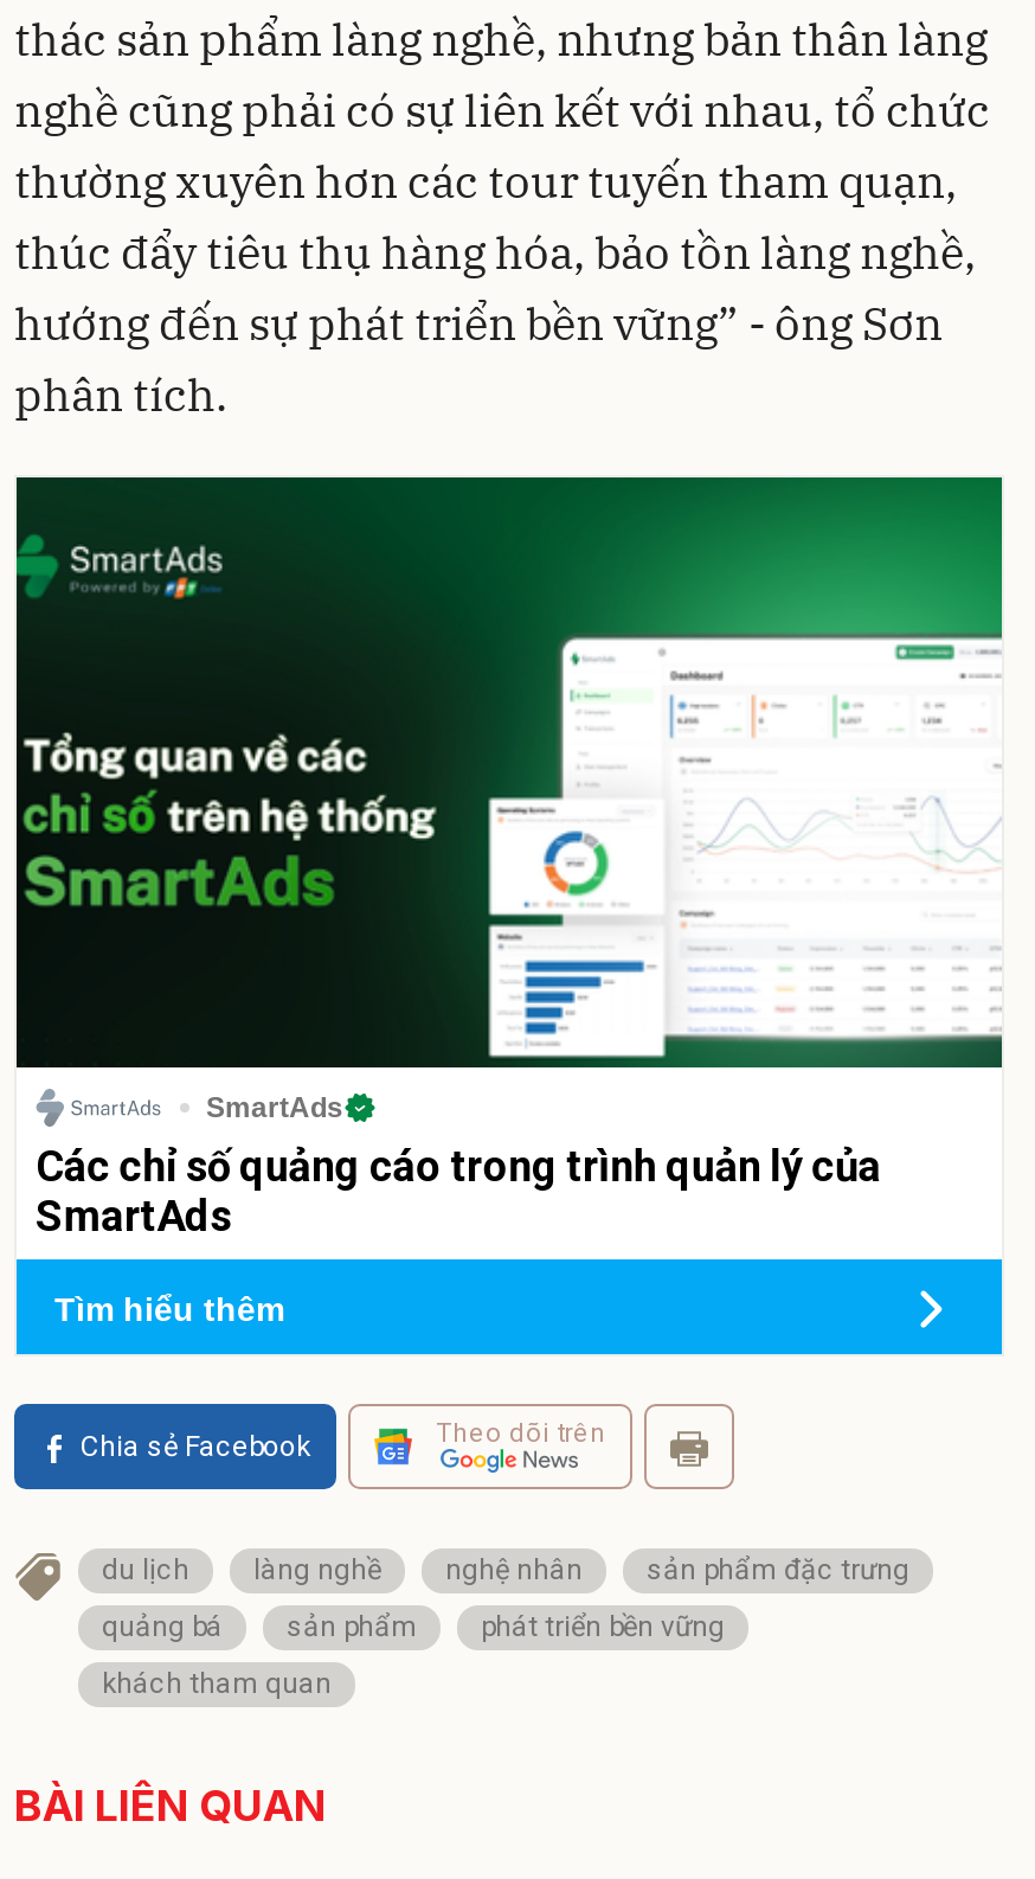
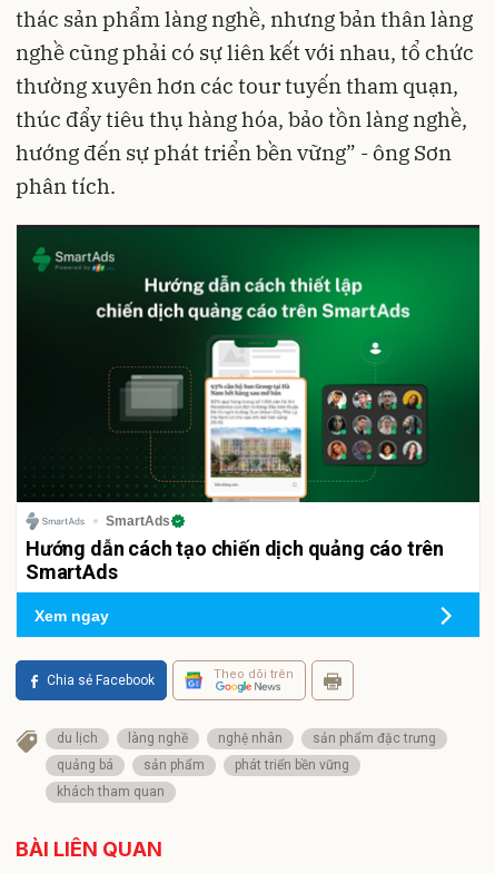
[17,527,1002,1191] [image] | Các chỉ số quảng cáo trong trình quản lý của -> [17,247,481,560] [image] | Hướng dẫn cách tạo chiến dịch quảng cáo trên
[54,1290,284,1328] Tìm hiểu thêm -> [34,607,109,624] Xem ngay

